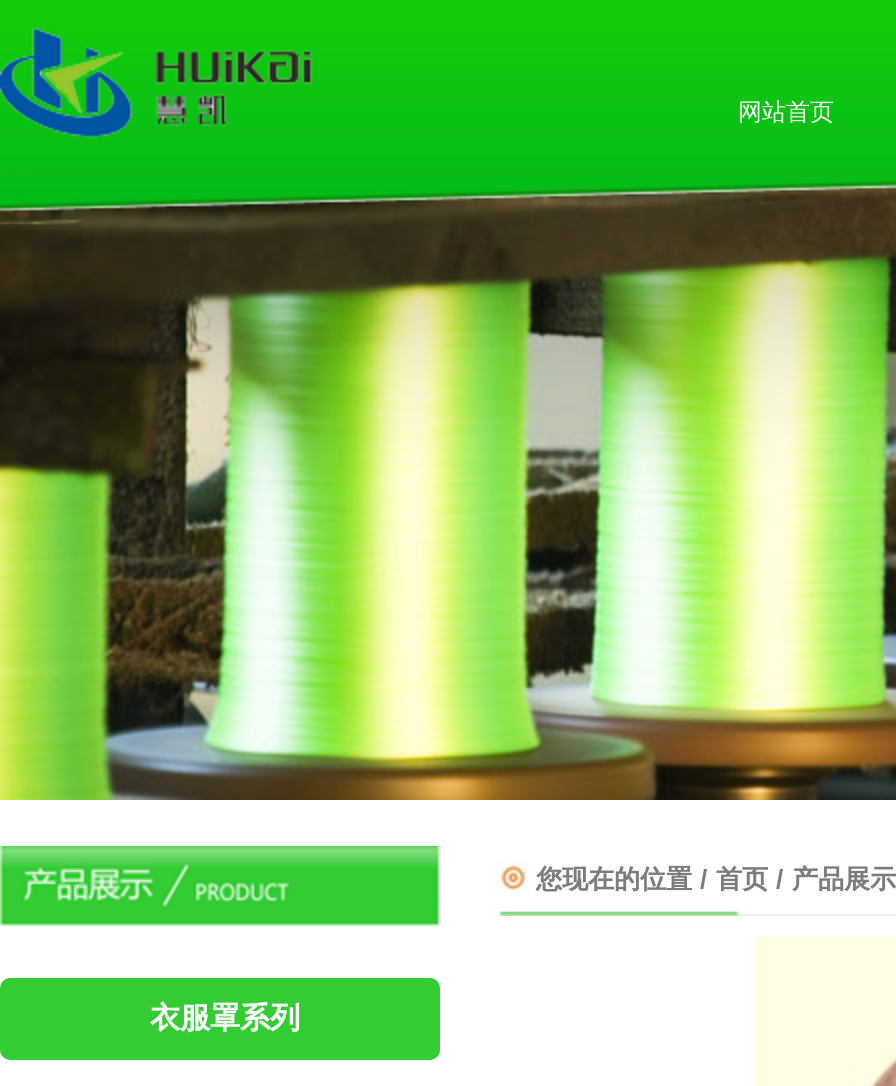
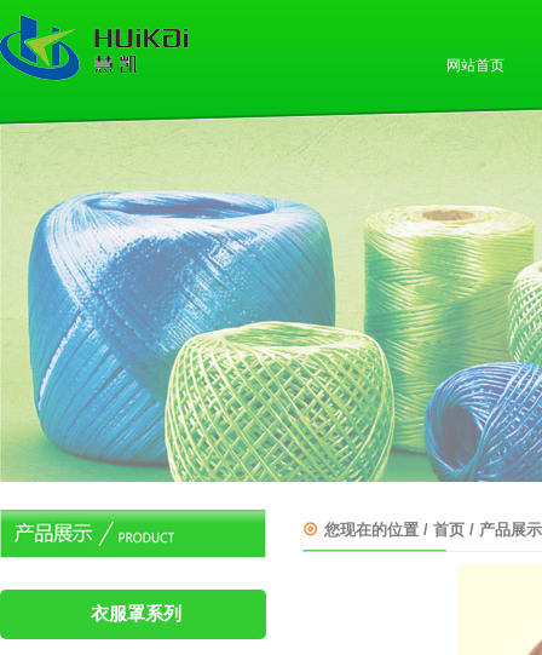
[6,186,890,802] [image] -> [4,110,538,483] [image]

